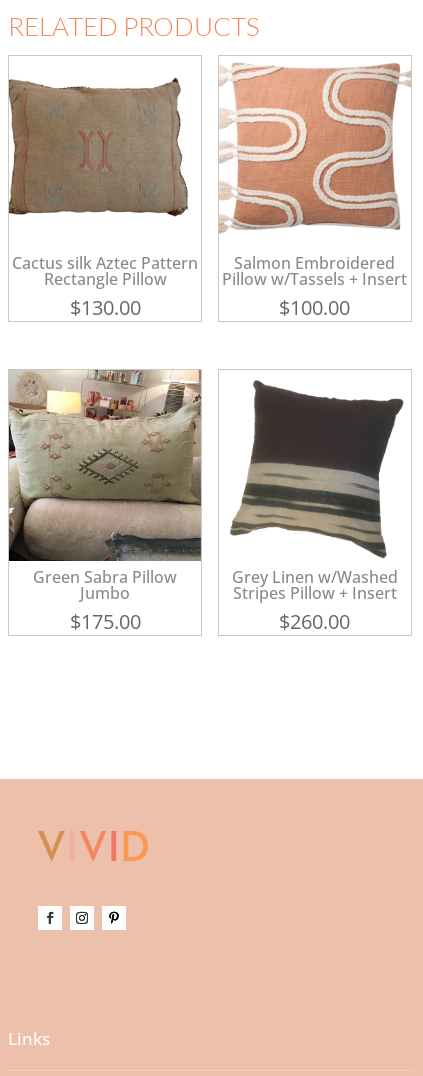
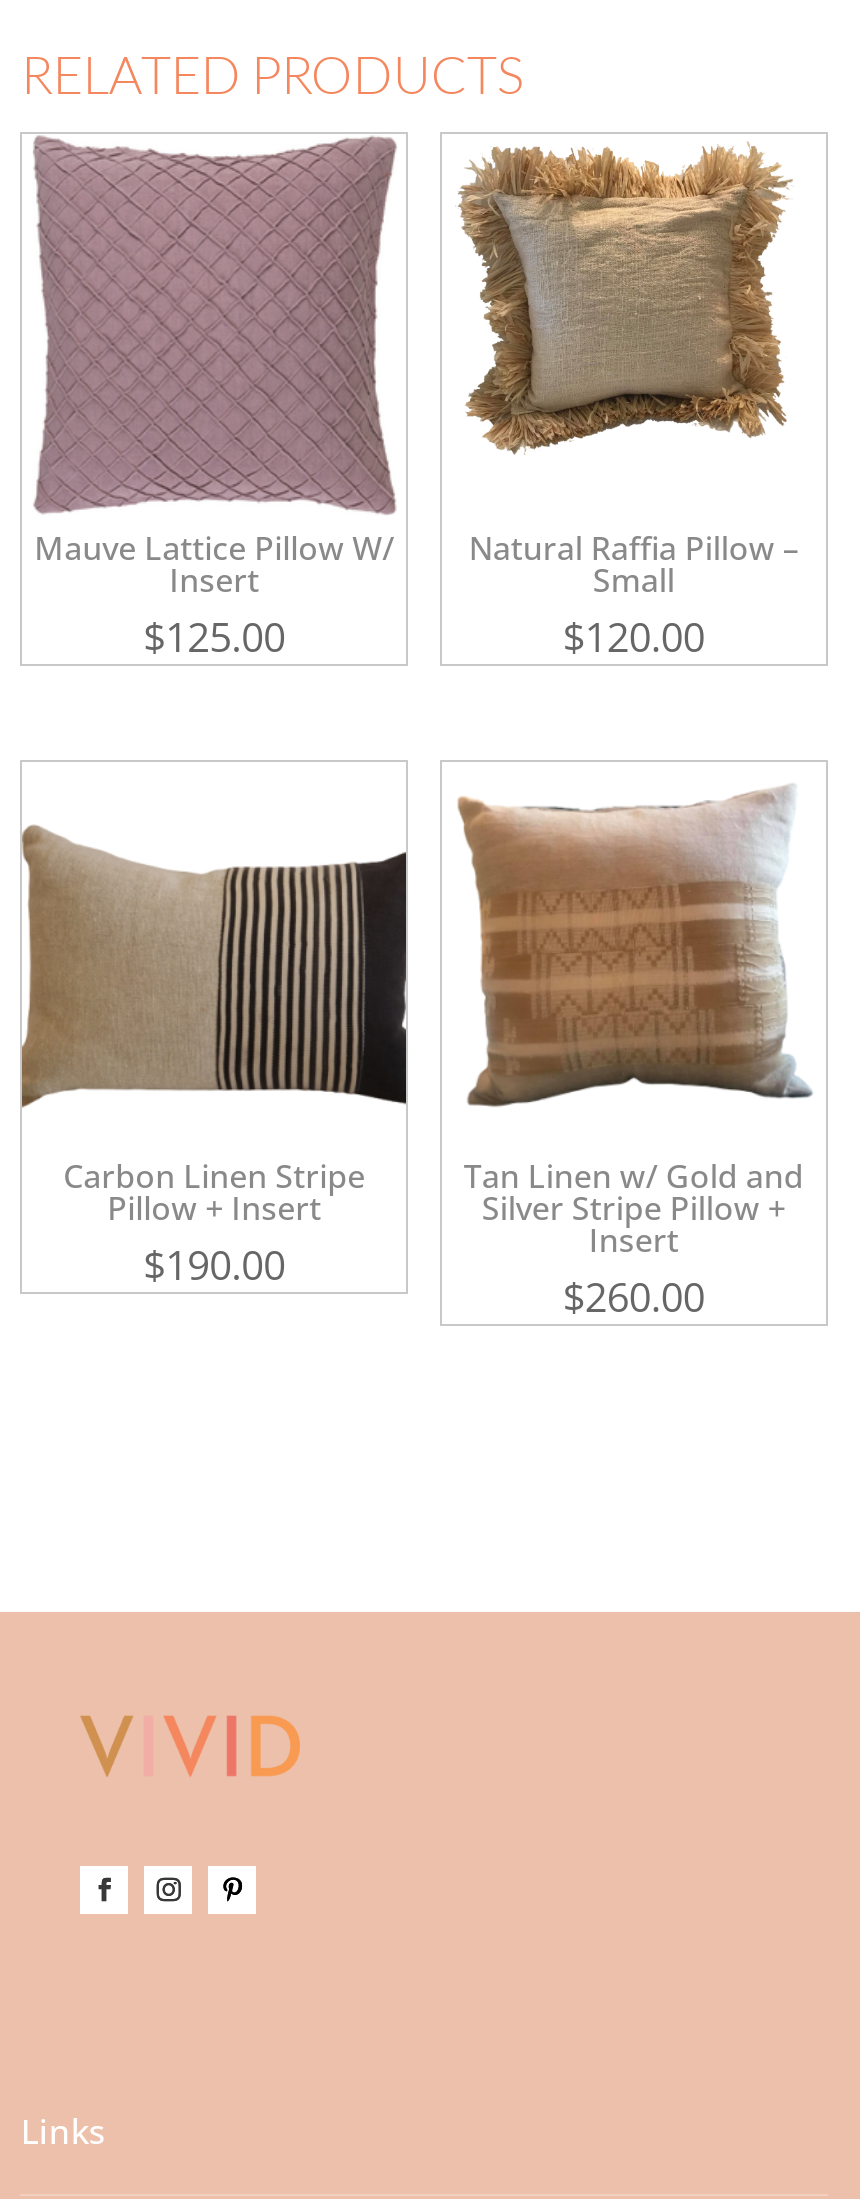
[8,57,198,321] [image] | Cactus silk Aztec Pattern | Rectangle Pillow | $130.00 -> [22,136,398,665] [image] | Mauve Lattice Pillow W/ | Insert | $125.00
[218,62,412,321] [image] | Salmon Embroidered | Pillow w/Tassels + Insert | $100.00 -> [444,142,804,665] [image] | Natural Raffia Pillow – | Small | $120.00
[8,369,202,635] [image] | Green Sabra Pillow | Jumbo | $175.00 -> [22,794,406,1292] [image] | Carbon Linen Stripe | Pillow + Insert | $190.00
[229,380,404,604] [image] | Grey Linen w/Washed | Stripes Pillow + Insert -> [456,784,814,1262] [image] | Tan Linen w/ Gold and | Silver Stripe Pillow + | Insert

